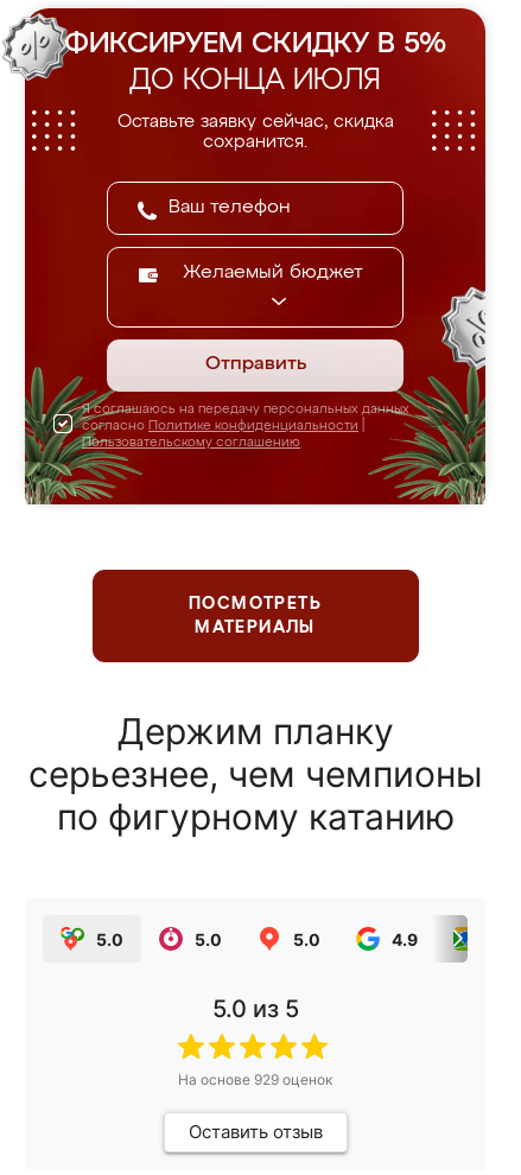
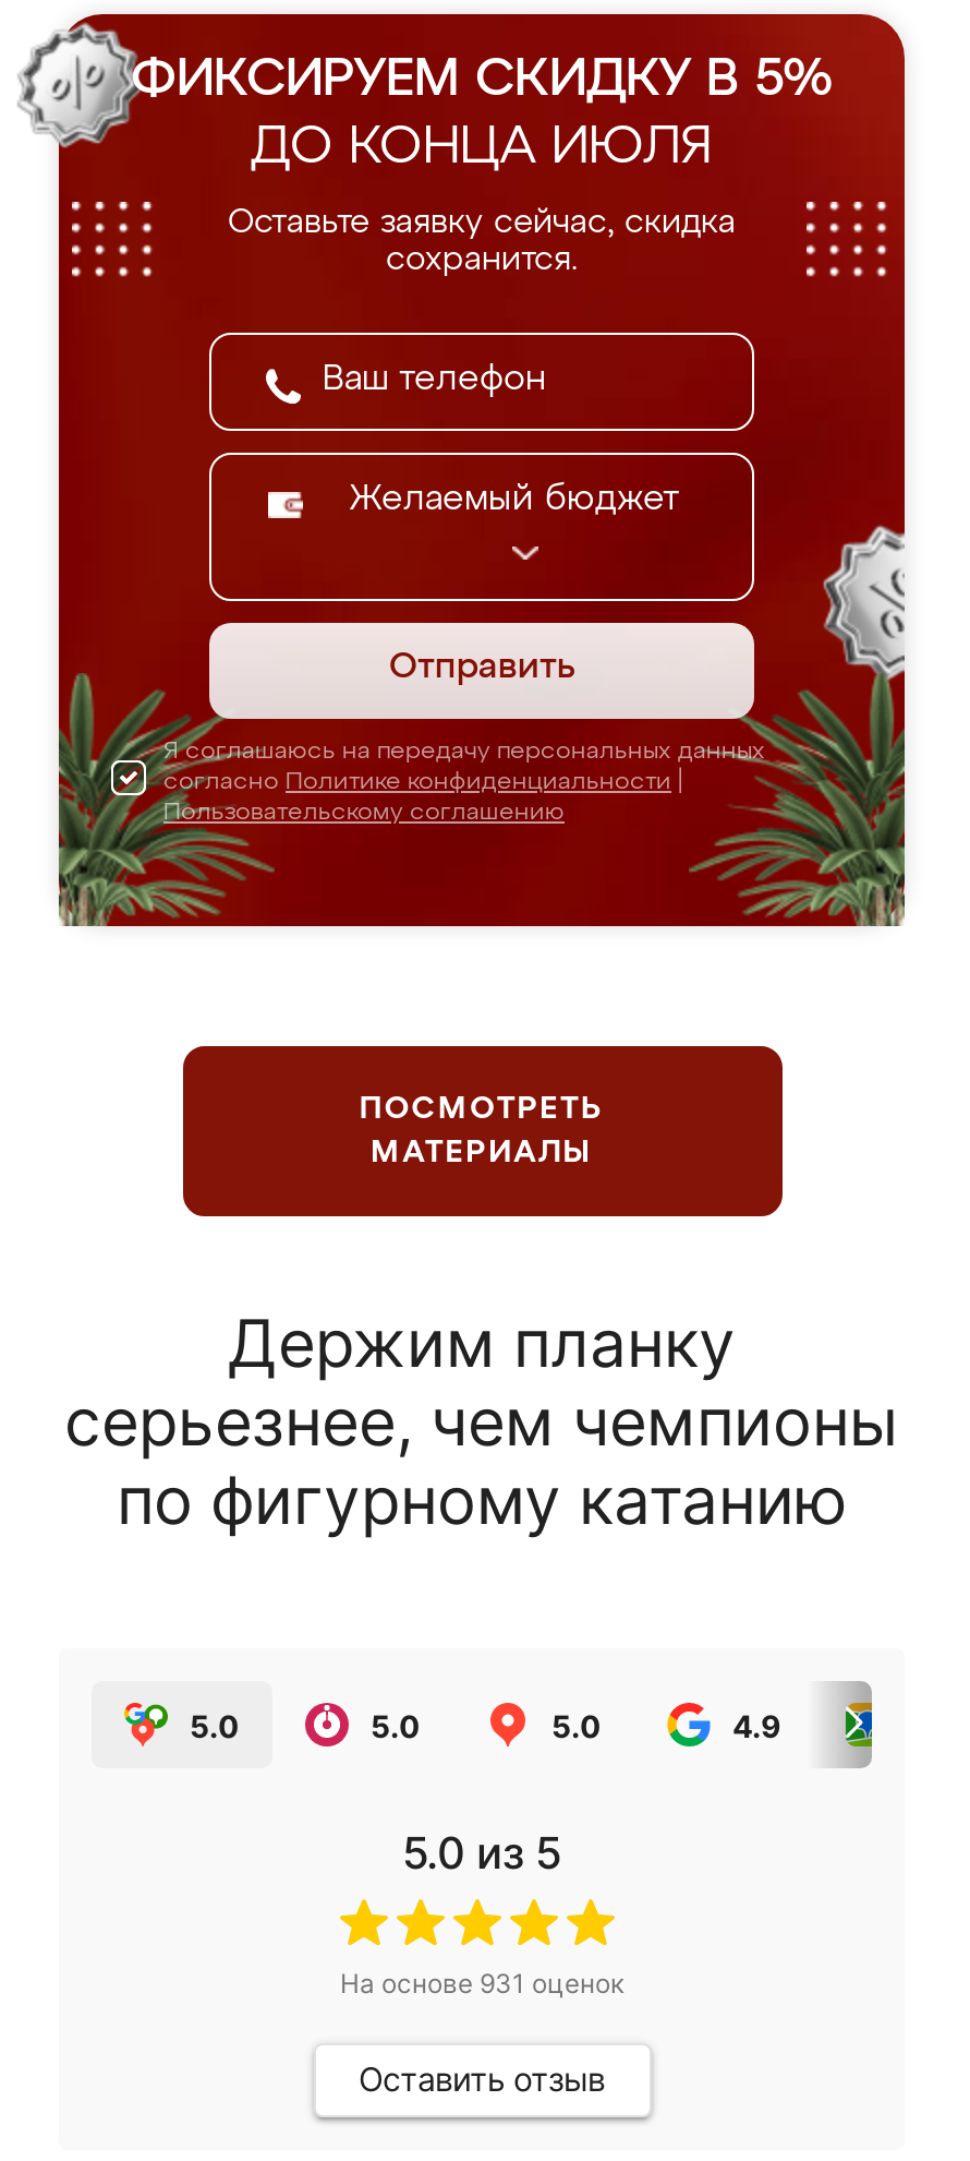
[178,1071,332,1088] На основе 929 оценок -> [340,1967,623,2000] На основе 931 оценок

